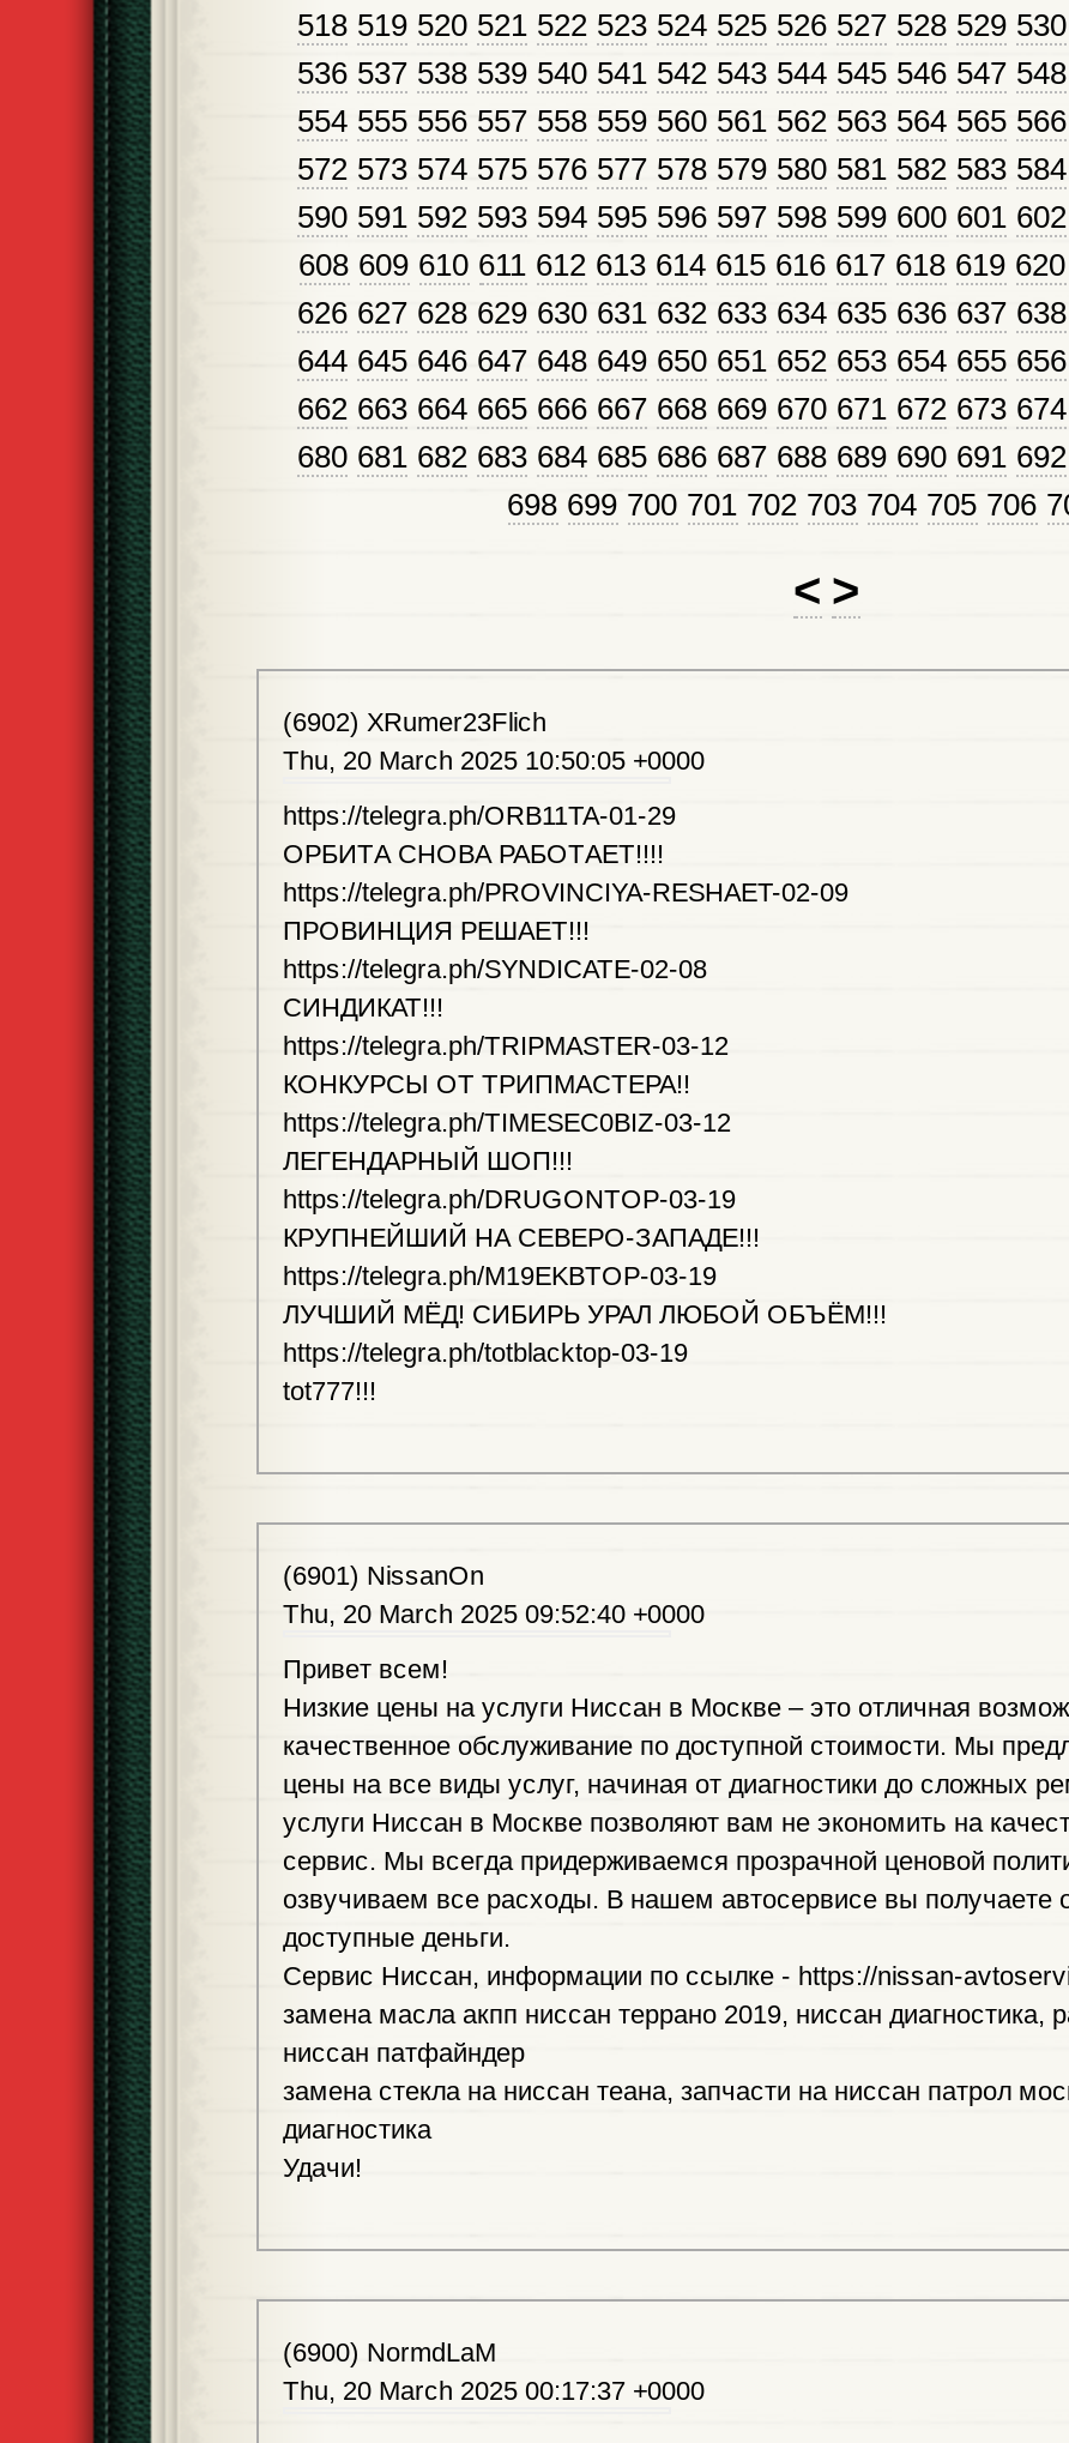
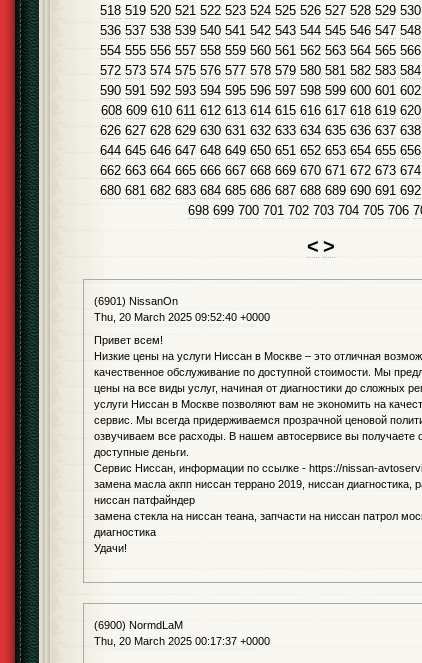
[283,707,887,1405] (6902) XRumer23Flich | Thu, 20 March 2025 10:50:05 +0000 | https://telegra.ph/ORB11TA-01-29 | ОРБИТА СНОВА РАБОТАЕТ!!!! | https://telegra.ph/PROVINCIYA-RESHAET-02-09 | ПРОВИНЦИЯ РЕШАЕТ!!! | https://telegra.ph/SYNDICATE-02-08 | СИНДИКАТ!!! | https://telegra.ph/TRIPMASTER-03-12 | КОНКУРСЫ ОТ ТРИПМАСТЕРА!! | https://telegra.ph/TIMESEC0BIZ-03-12 | ЛЕГЕНДАРНЫЙ ШОП!!! | https://telegra.ph/DRUGONTOP-03-19 | КРУПНЕЙШИЙ НА СЕВЕРО-ЗАПАДЕ!!! | https://telegra.ph/M19EKBTOP-03-19 | ЛУЧШИЙ МЁД! СИБИРЬ УРАЛ ЛЮБОЙ ОБЪЁМ!!! | https://telegra.ph/totblacktop-03-19 | tot777!!! -> none

